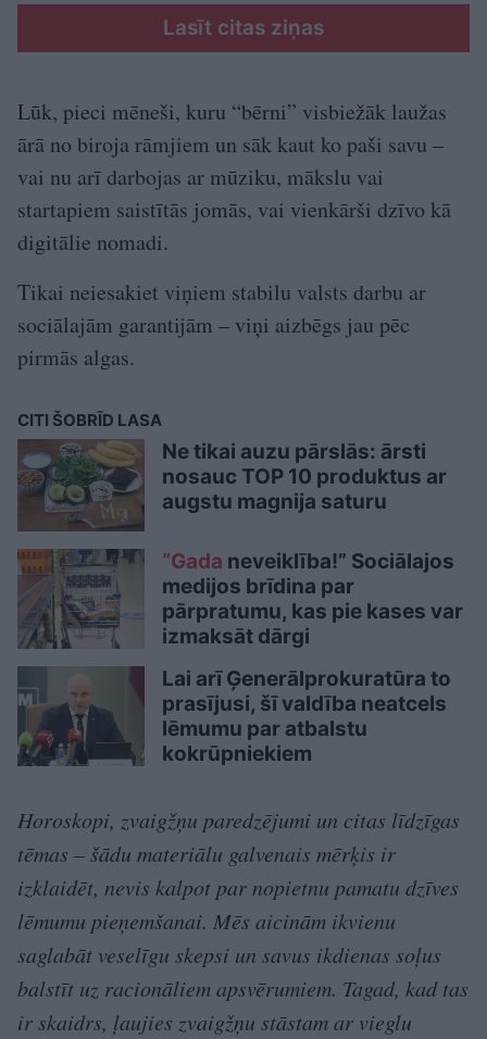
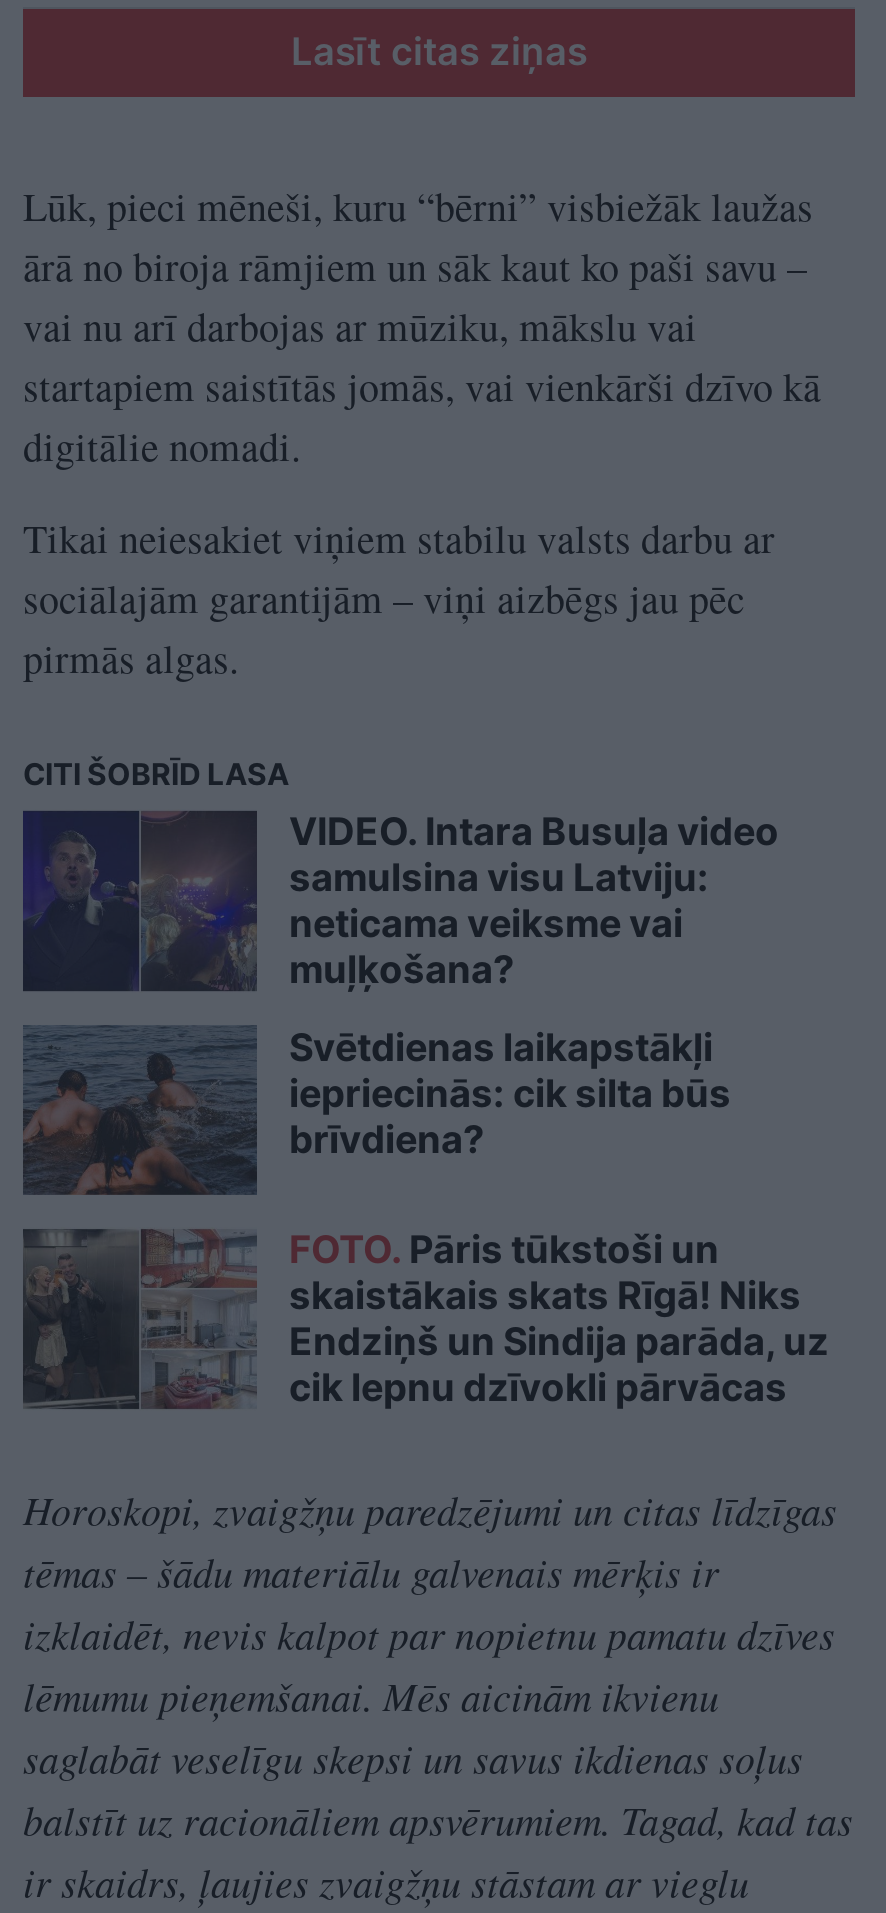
[16,439,447,538] [image] | Ne tikai auzu pārslās: ārsti | nosauc TOP 10 produktus ar | augstu magnija saturu -> [21,809,779,993] [image] | VIDEO. Intara Busuļa video | samulsina visu Latviju: | neticama veiksme vai | muļķošana?
[16,548,463,649] [image] | “Gada neveiklība!” Sociālajos | medijos brīdina par | pārpratumu, kas pie kases var | izmaksāt dārgi -> [23,1011,731,1197] [image] | Svētdienas laikapstākļi | iepriecinās: cik silta būs | brīvdiena?
[17,665,451,766] [image] | Lai arī Ģenerālprokuratūra to | prasījusi, šī valdība neatcels | lēmumu par atbalstu | kokrūpniekiem -> [21,1227,829,1411] [image] | FOTO. Pāris tūkstoši un | skaistākais skats Rīgā! Niks | Endziņš un Sindija parāda, uz | cik lepnu dzīvokli pārvācas

